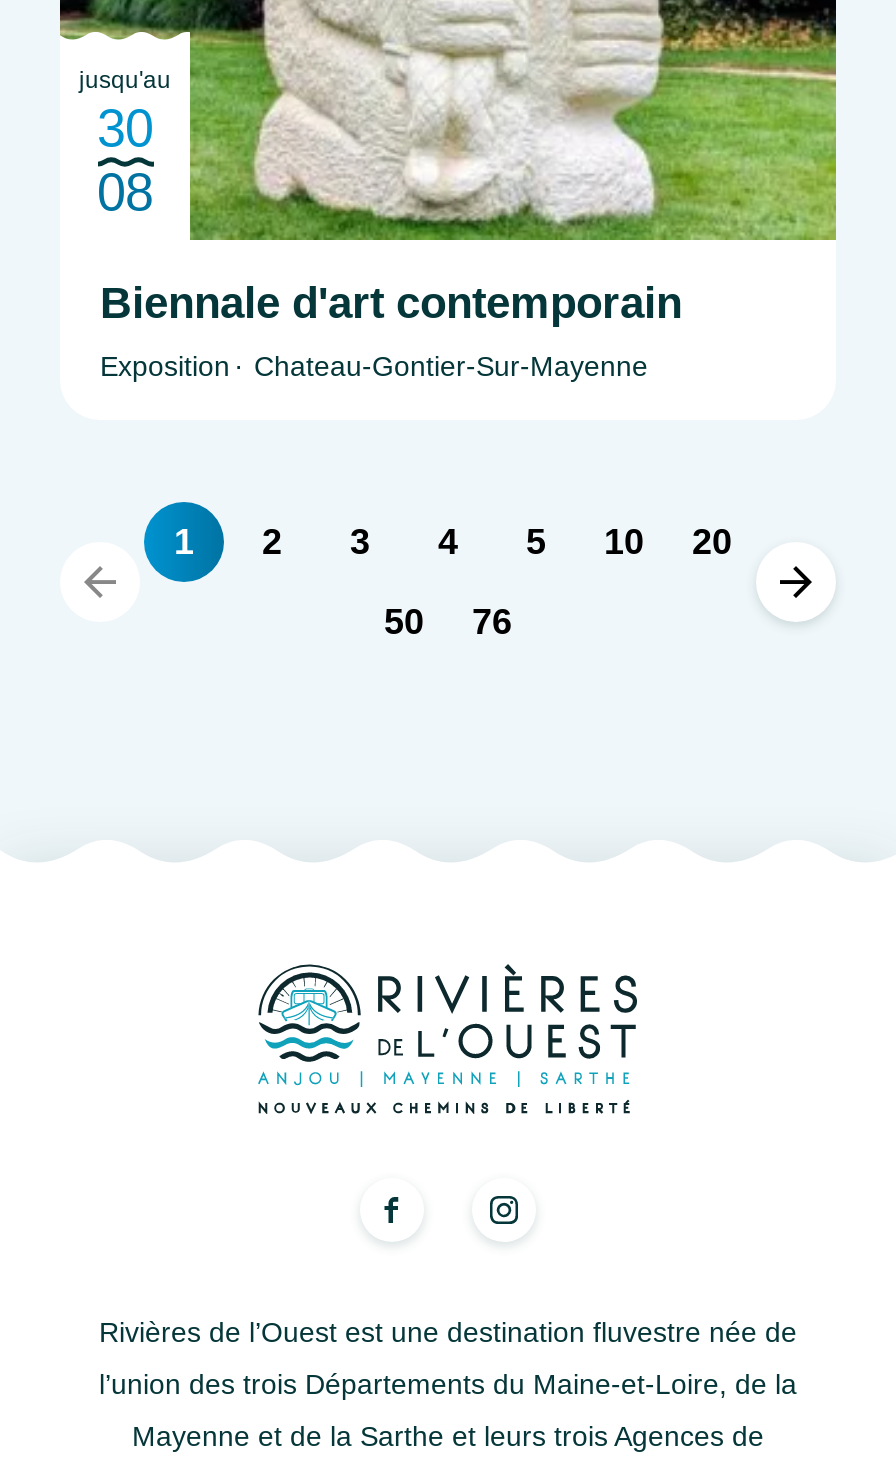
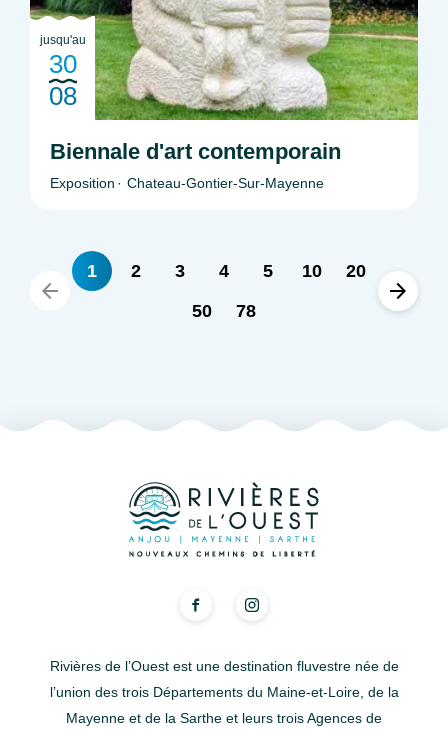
[384,602,512,642] 50 76 -> [192,301,256,321] 50 78

